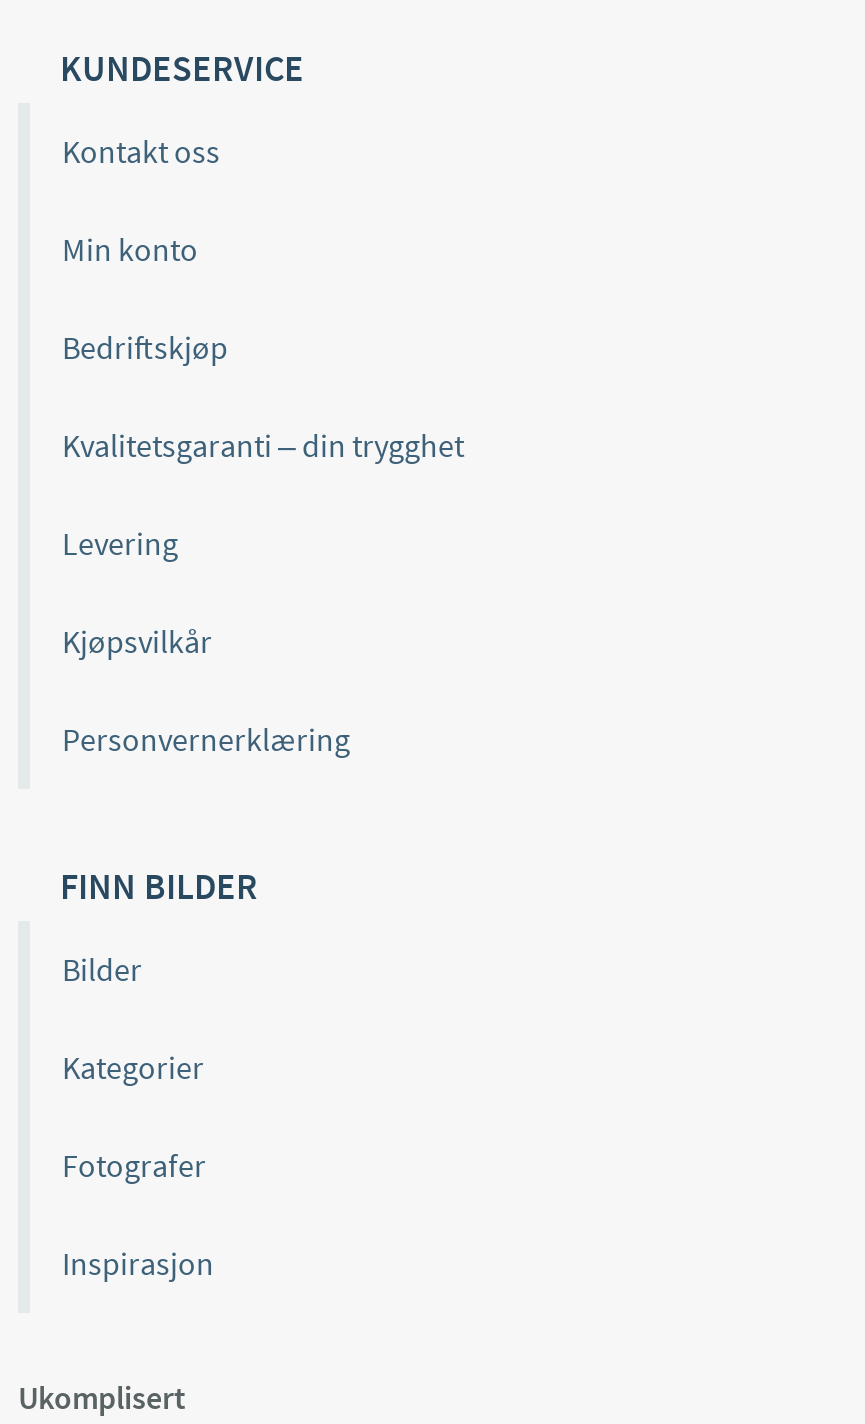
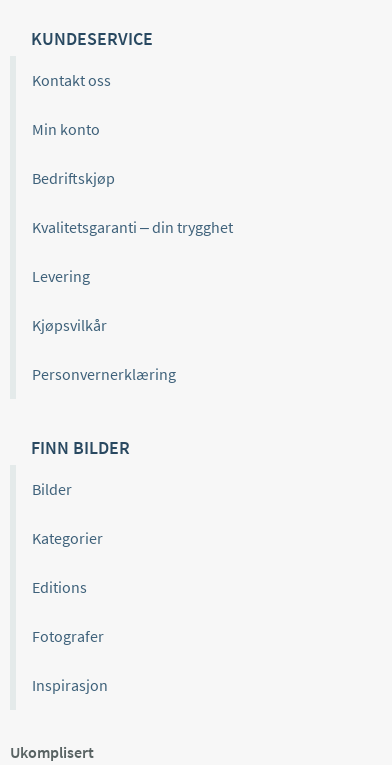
none -> [32,577,87,597] Editions

